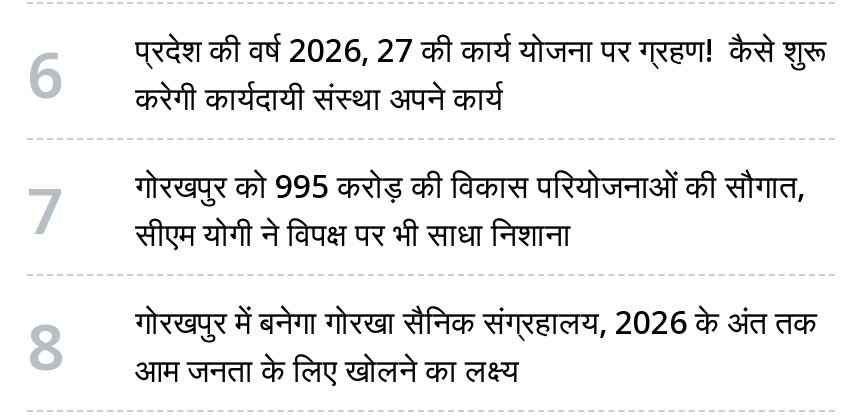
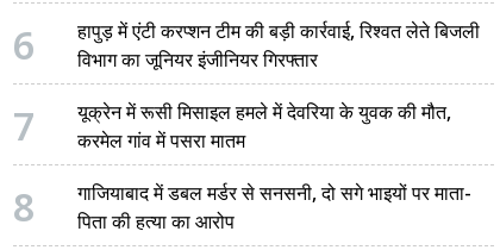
[135,26,827,122] प्रदेश की वर्ष 2026, 27 की कार्य योजना पर ग्रहण! कैसे शुरू | करेगी कार्यदायी संस्था अपने कार्य -> [77,17,480,74] हापुड़ में एंटी करप्शन टीम की बड़ी कार्रवाई, रिश्वत लेते बिजली | विभाग का जूनियर इंजीनियर गिरफ्तार
[135,162,805,258] गोरखपुर को 995 करोड़ की विकास परियोजनाओं की सौगात, | सीएम योगी ने विपक्ष पर भी साधा निशाना -> [77,98,451,155] यूक्रेन में रूसी मिसाइल हमले में देवरिया के युवक की मौत, | करमेल गांव में पसरा मातम
[135,298,817,394] गोरखपुर में बनेगा गोरखा सैनिक संग्रहालय, 2026 के अंत तक | आम जनता के लिए खोलने का लक्ष्य -> [77,179,471,236] गाजियाबाद में डबल मर्डर से सनसनी, दो सगे भाइयों पर माता- | पिता की हत्या का आरोप

